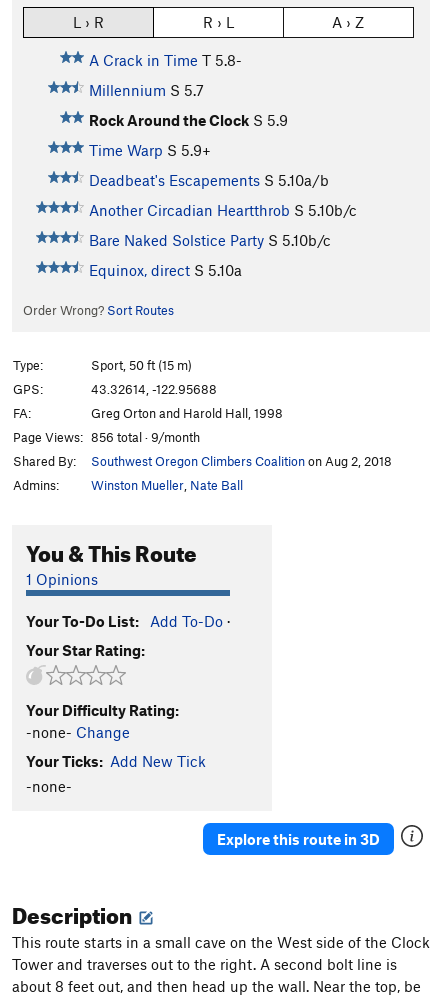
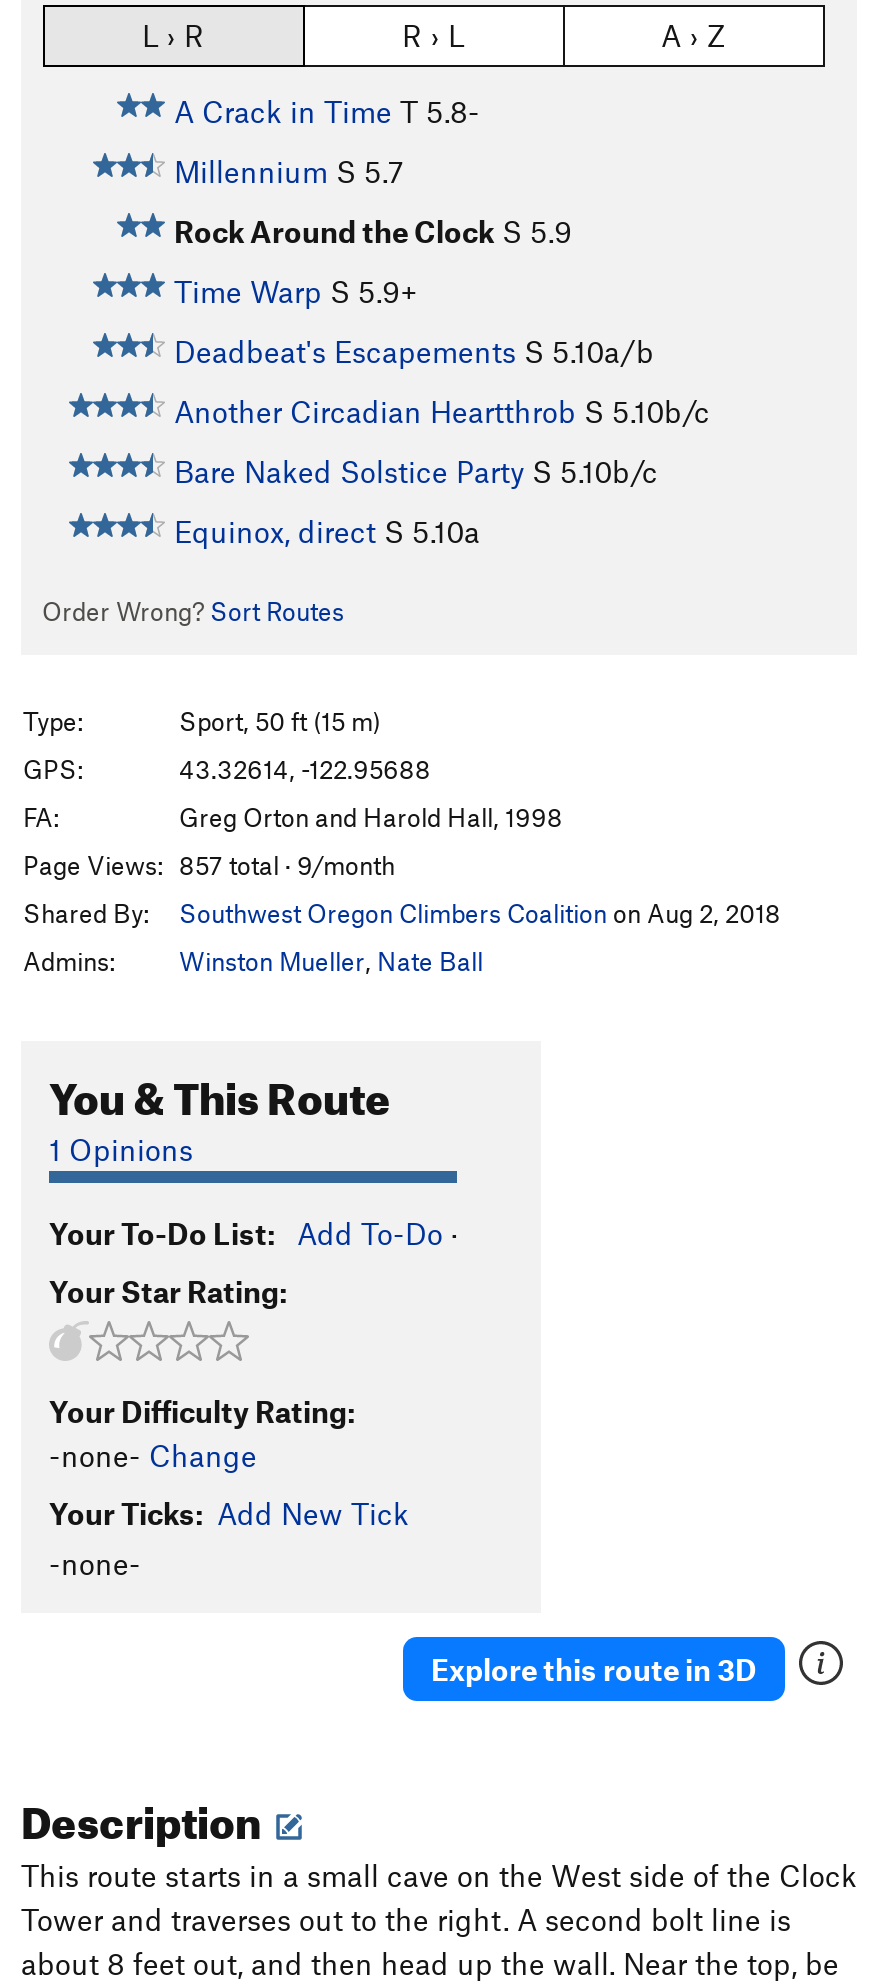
[13,429,200,445] Page Views: 856 total · 9/month -> [23,849,395,881] Page Views: 857 total · 9/month

